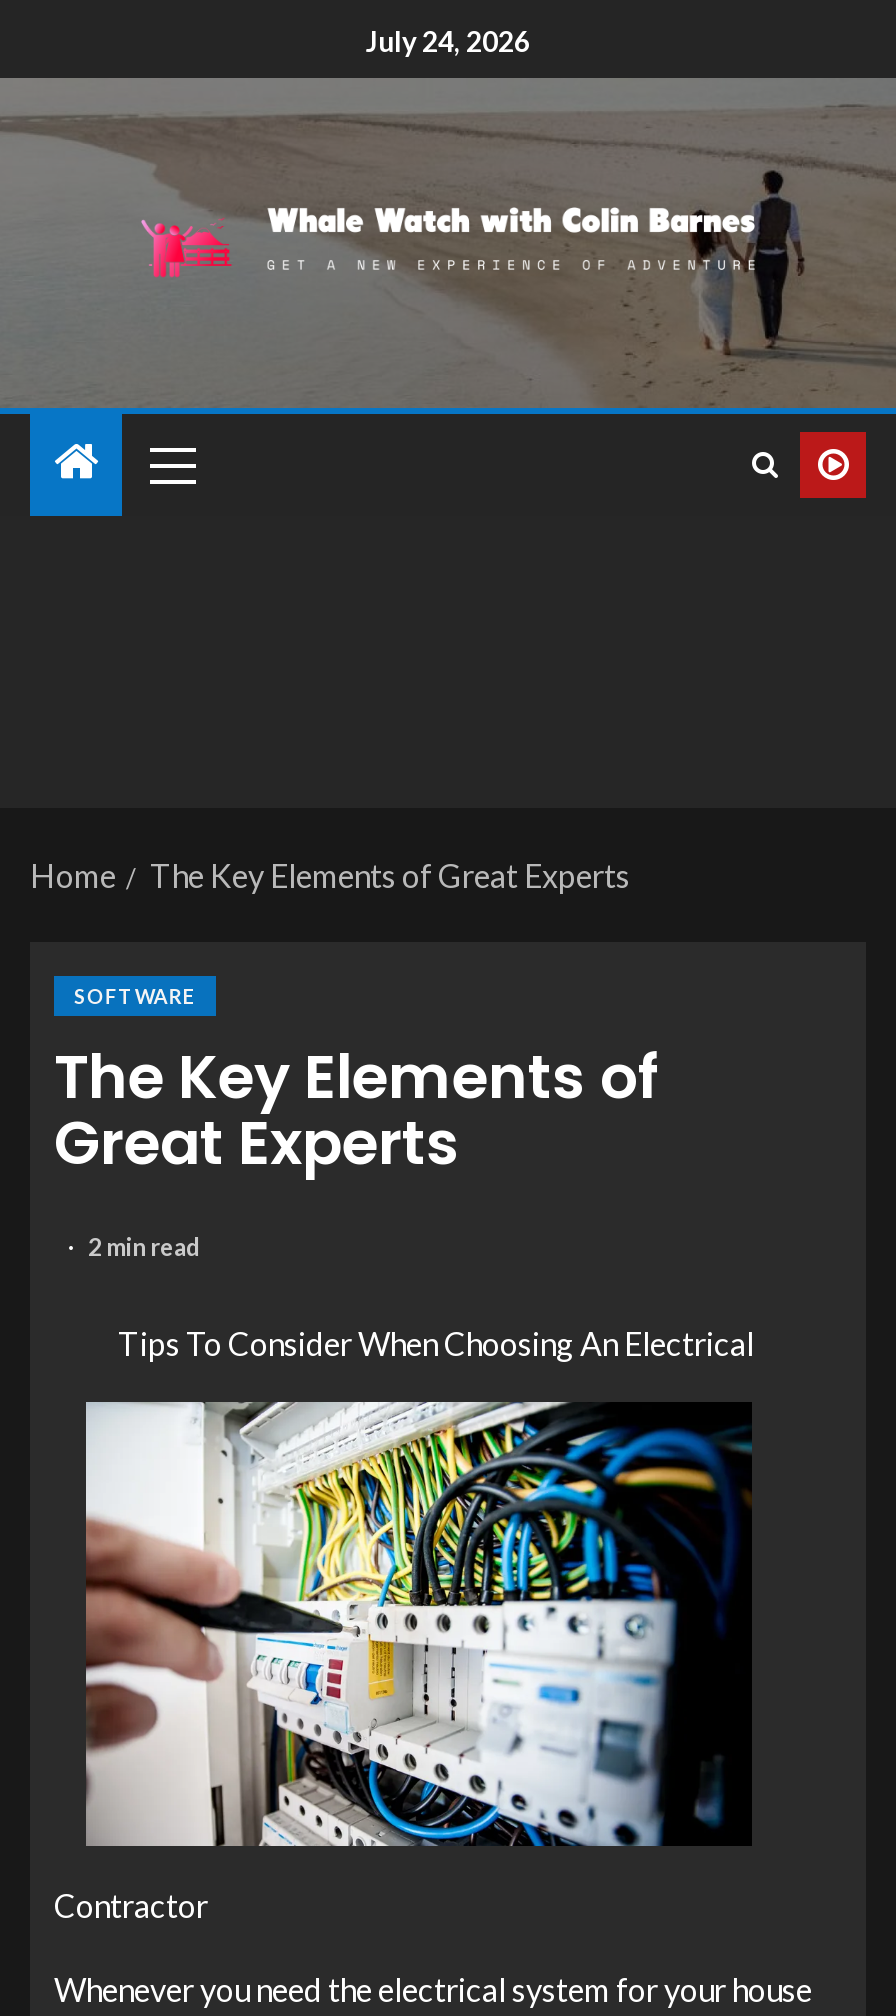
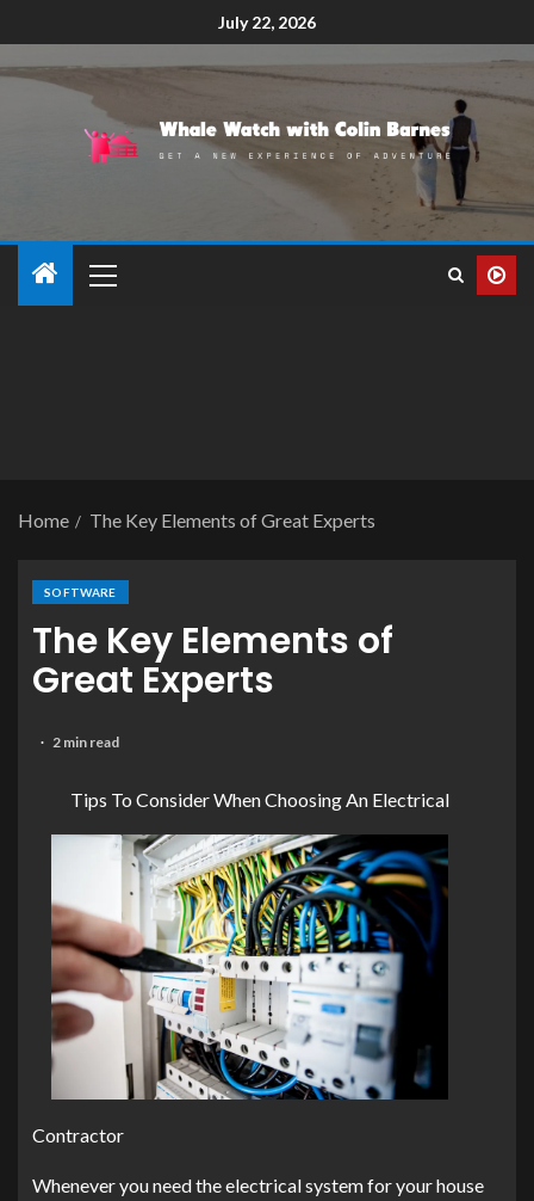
[366,24,530,58] July 24, 2026 -> [218,12,316,32] July 22, 2026

